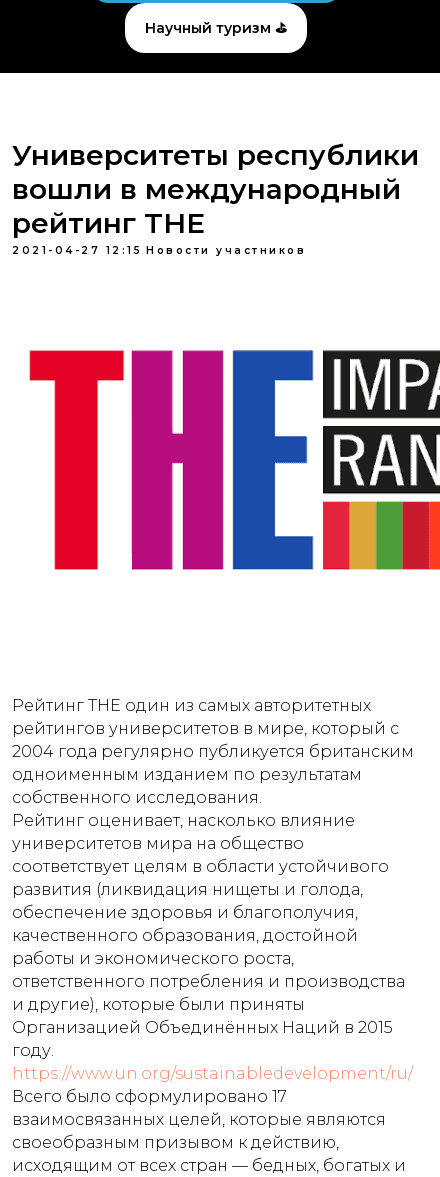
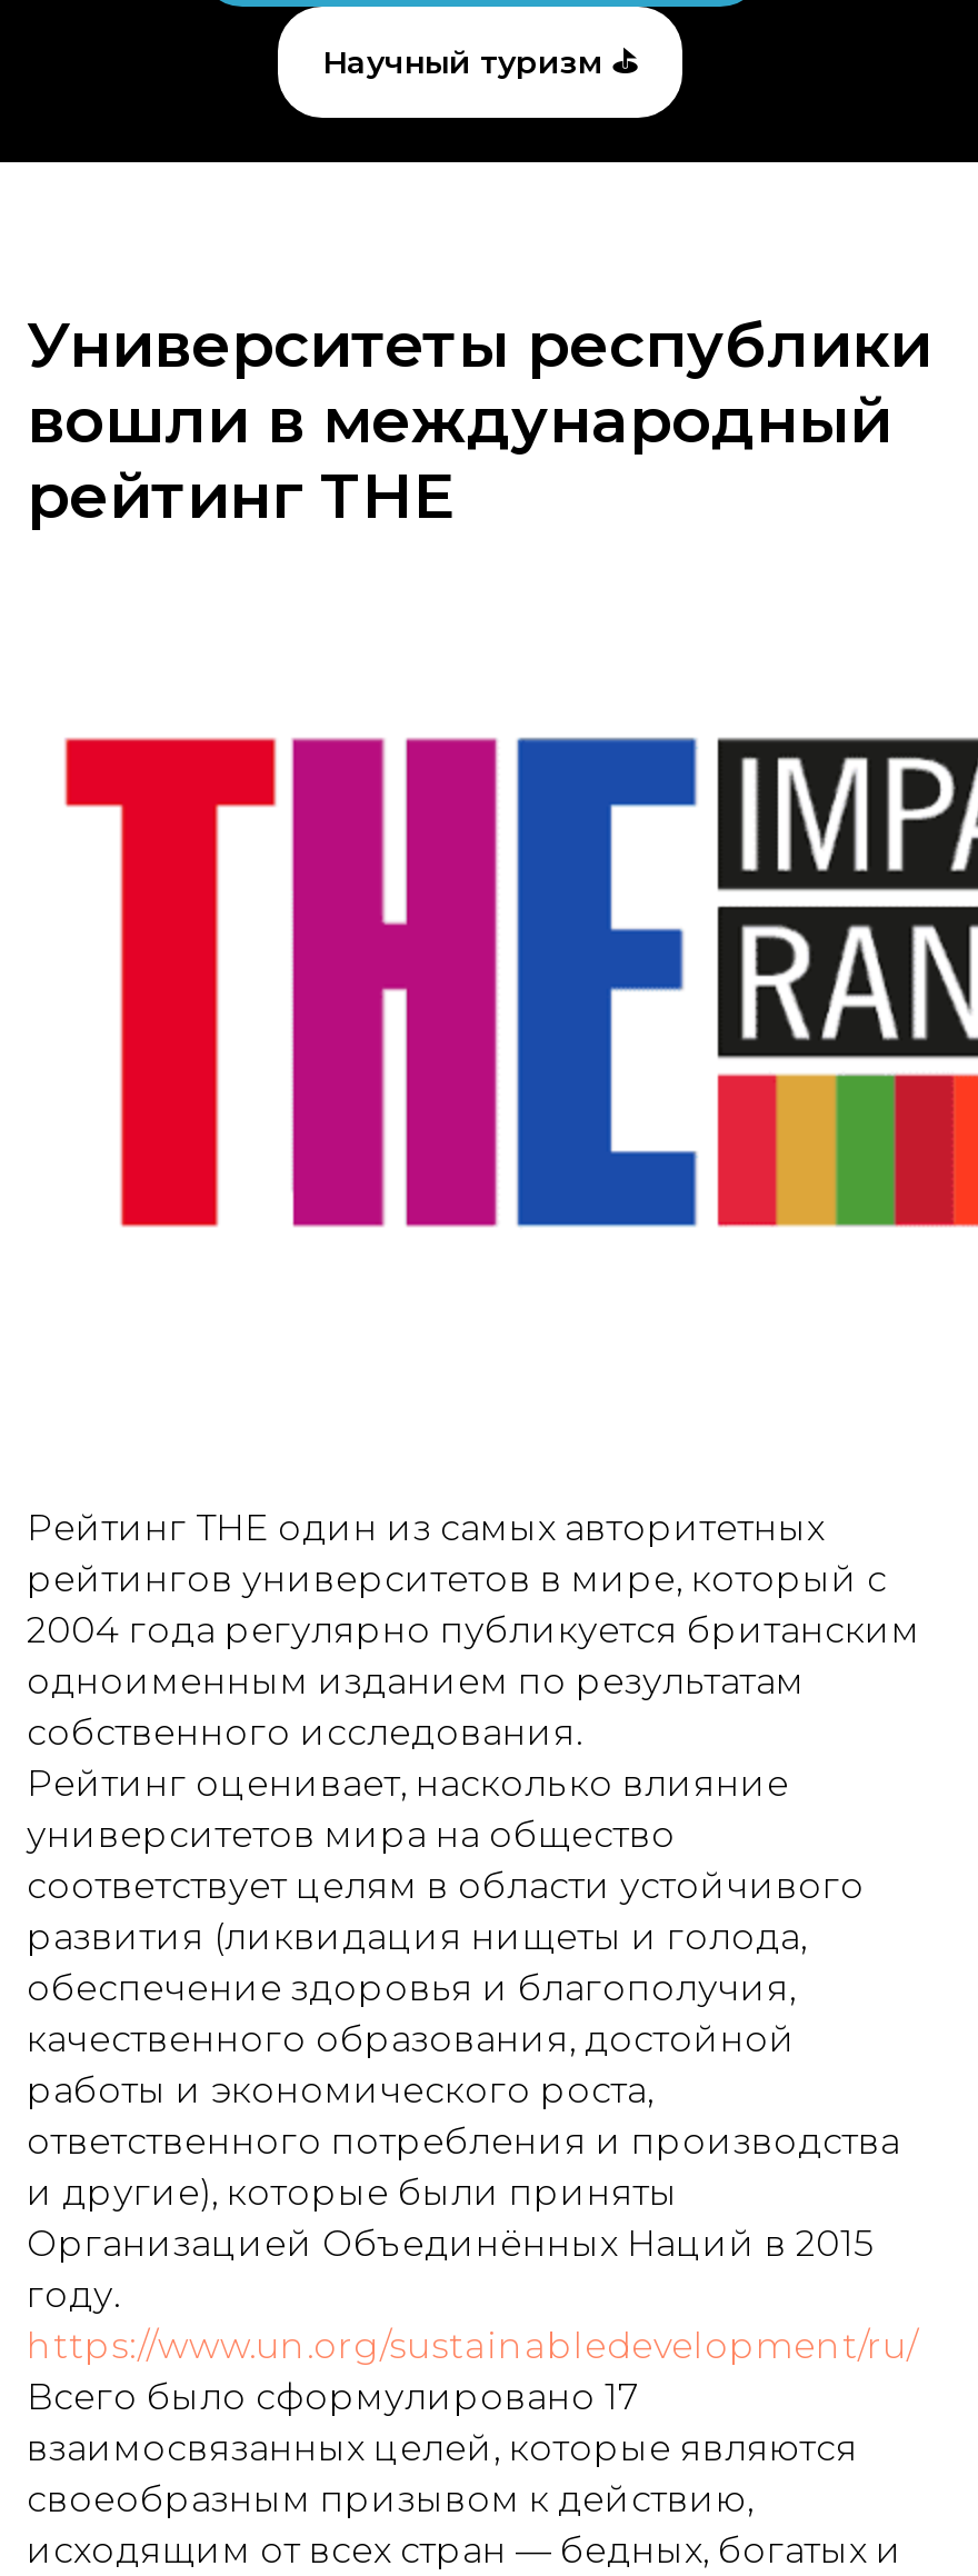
[12,244,306,257] 2021-04-27 12:15 Новости участников -> none

